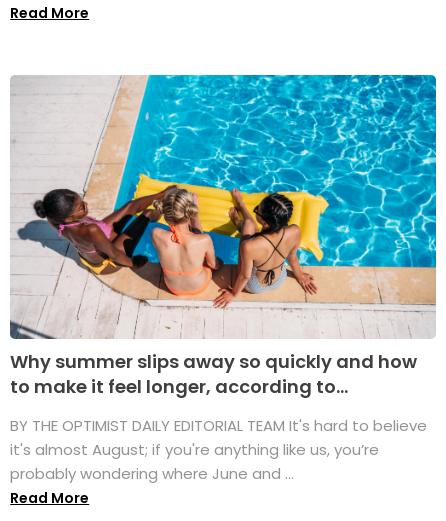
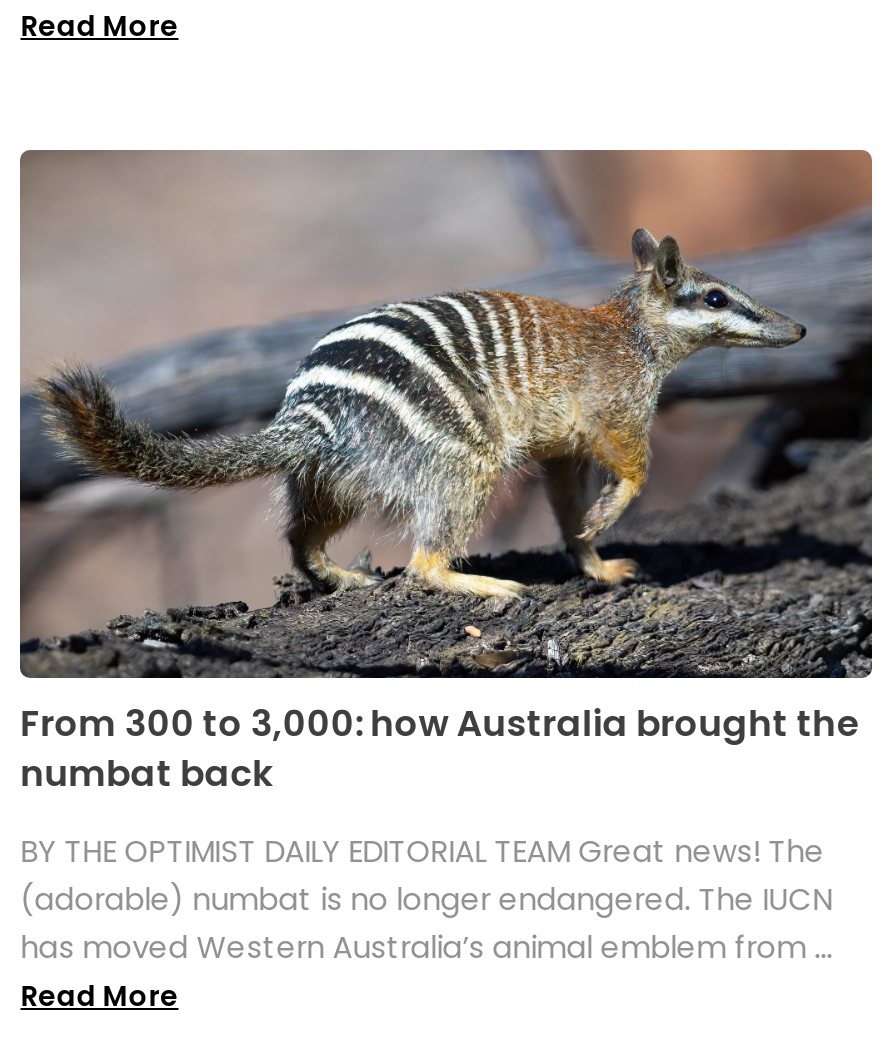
[10,74,437,399] [image] | Why summer slips away so quickly and how | to make it feel longer, according to... -> [18,148,874,797] [image] | From 300 to 3,000: how Australia brought the | numbat back
[10,415,427,484] BY THE OPTIMIST DAILY EDITORIAL TEAM It's hard to believe | it's almost August; if you're anything like us, you’re | probably wondering where June and ... -> [20,829,832,967] BY THE OPTIMIST DAILY EDITORIAL TEAM Great news! The | (adorable) numbat is no longer endangered. The IUCN | has moved Western Australia’s animal emblem from ...

